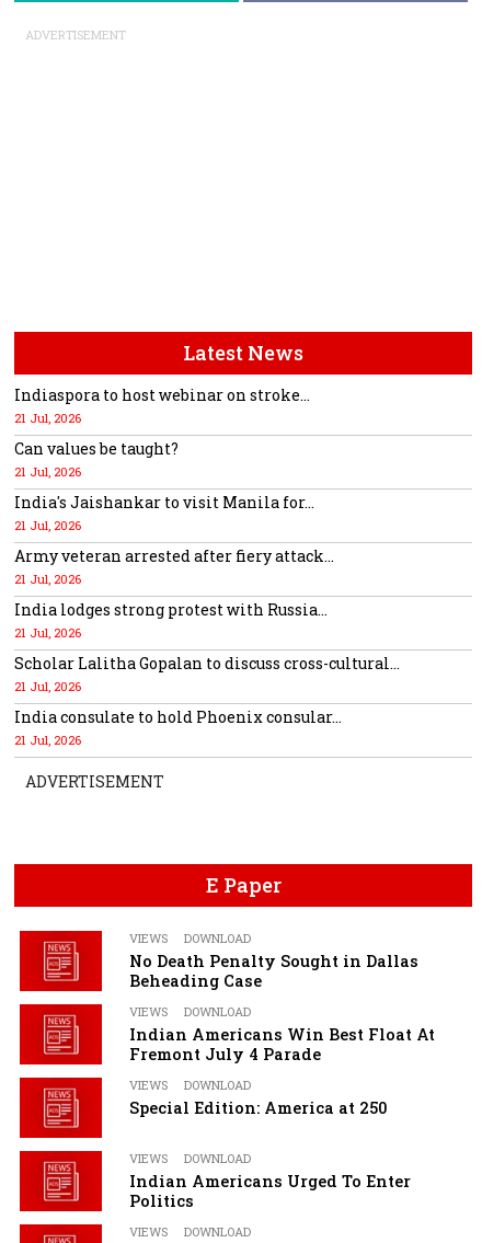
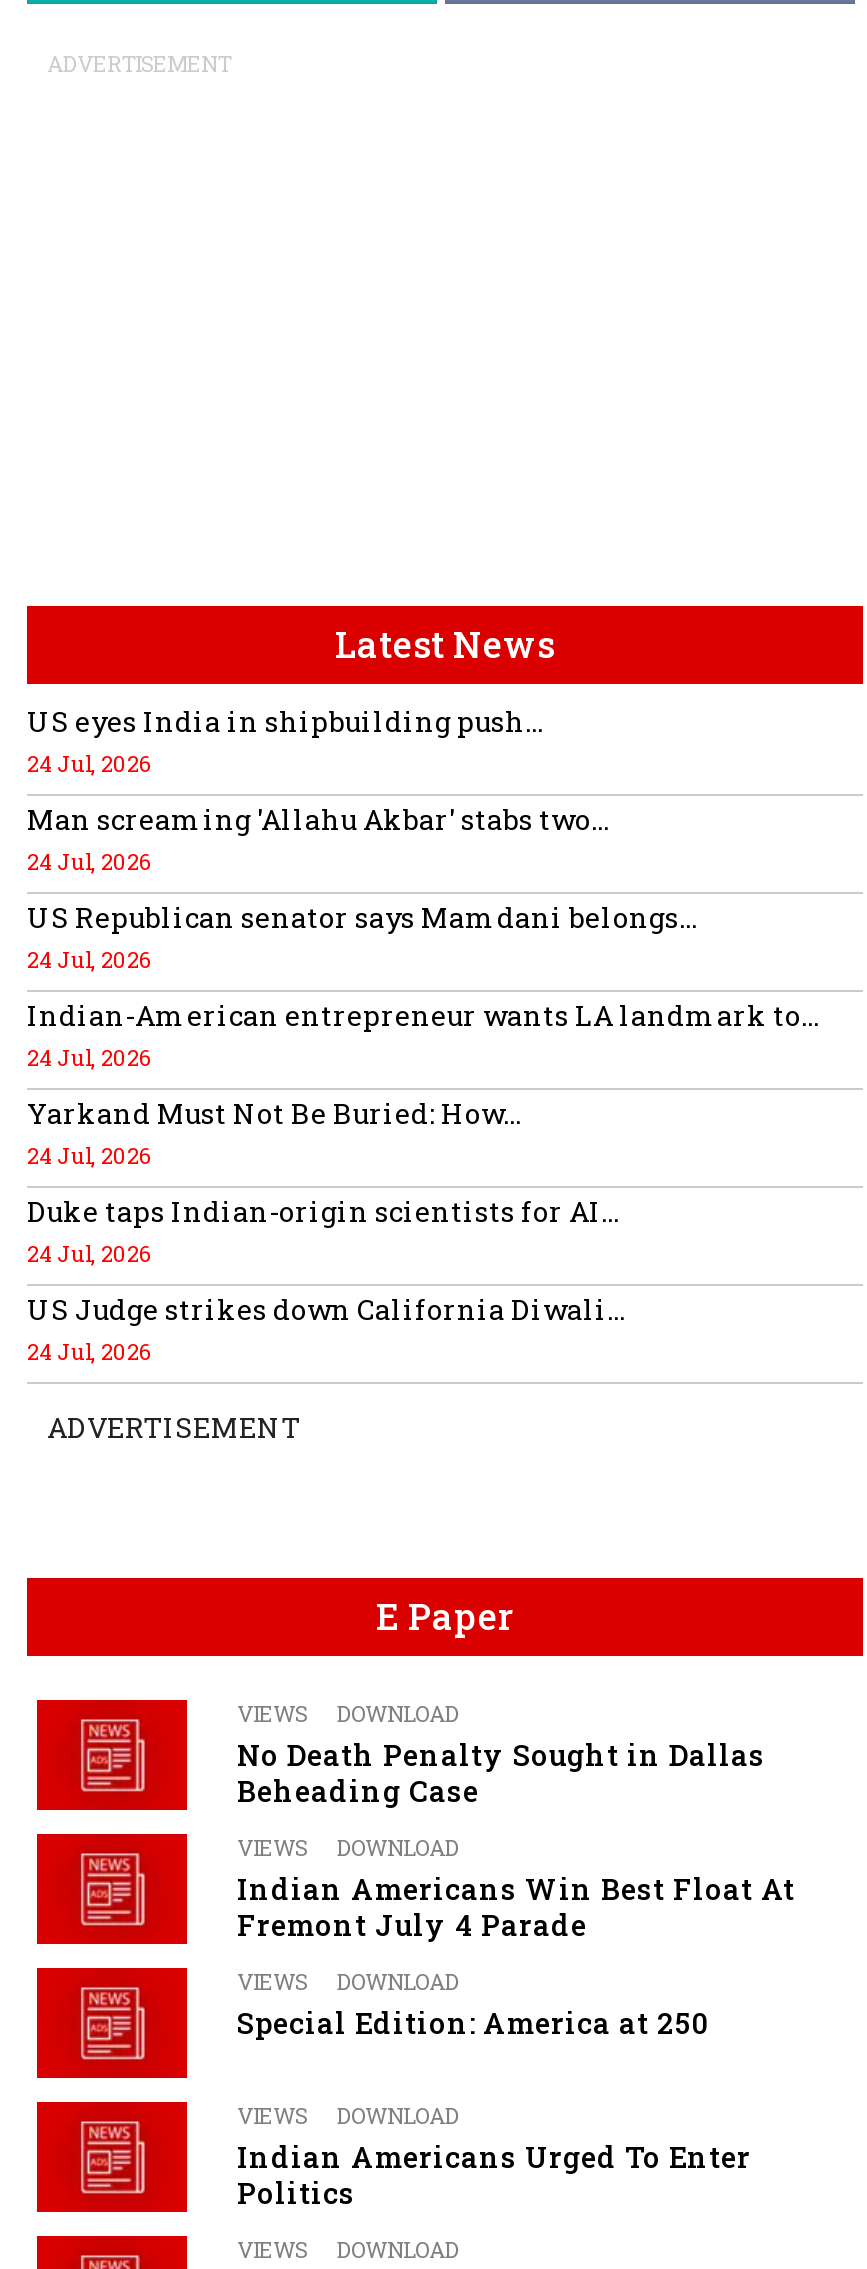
[14,385,310,426] Indiaspora to host webinar on stroke... | 21 Jul, 2026 -> [27,702,543,778] US eyes India in shipbuilding push... | 24 Jul, 2026
[14,438,179,480] Can values be taught? | 21 Jul, 2026 -> [27,800,609,876] Man screaming 'Allahu Akbar' stabs two... | 24 Jul, 2026
[14,492,314,534] India's Jaishankar to visit Manila for... | 21 Jul, 2026 -> [27,898,697,974] US Republican senator says Mamdani belongs... | 24 Jul, 2026
[14,546,334,587] Army veteran arrested after fiery attack... | 21 Jul, 2026 -> [27,996,819,1072] Indian-American entrepreneur wants LA landmark to... | 24 Jul, 2026
[14,599,328,641] India lodges strong protest with Russia... | 21 Jul, 2026 -> [27,1094,521,1170] Yarkand Must Not Be Buried: How... | 24 Jul, 2026
[14,653,400,695] Scholar Lalitha Gopalan to discuss cross-cultural... | 21 Jul, 2026 -> [27,1192,619,1268] Duke taps Indian-origin scientists for AI... | 24 Jul, 2026
[14,707,342,748] India consulate to hold Phoenix consular... | 21 Jul, 2026 -> [27,1290,625,1366] US Judge strikes down California Diwali... | 24 Jul, 2026

